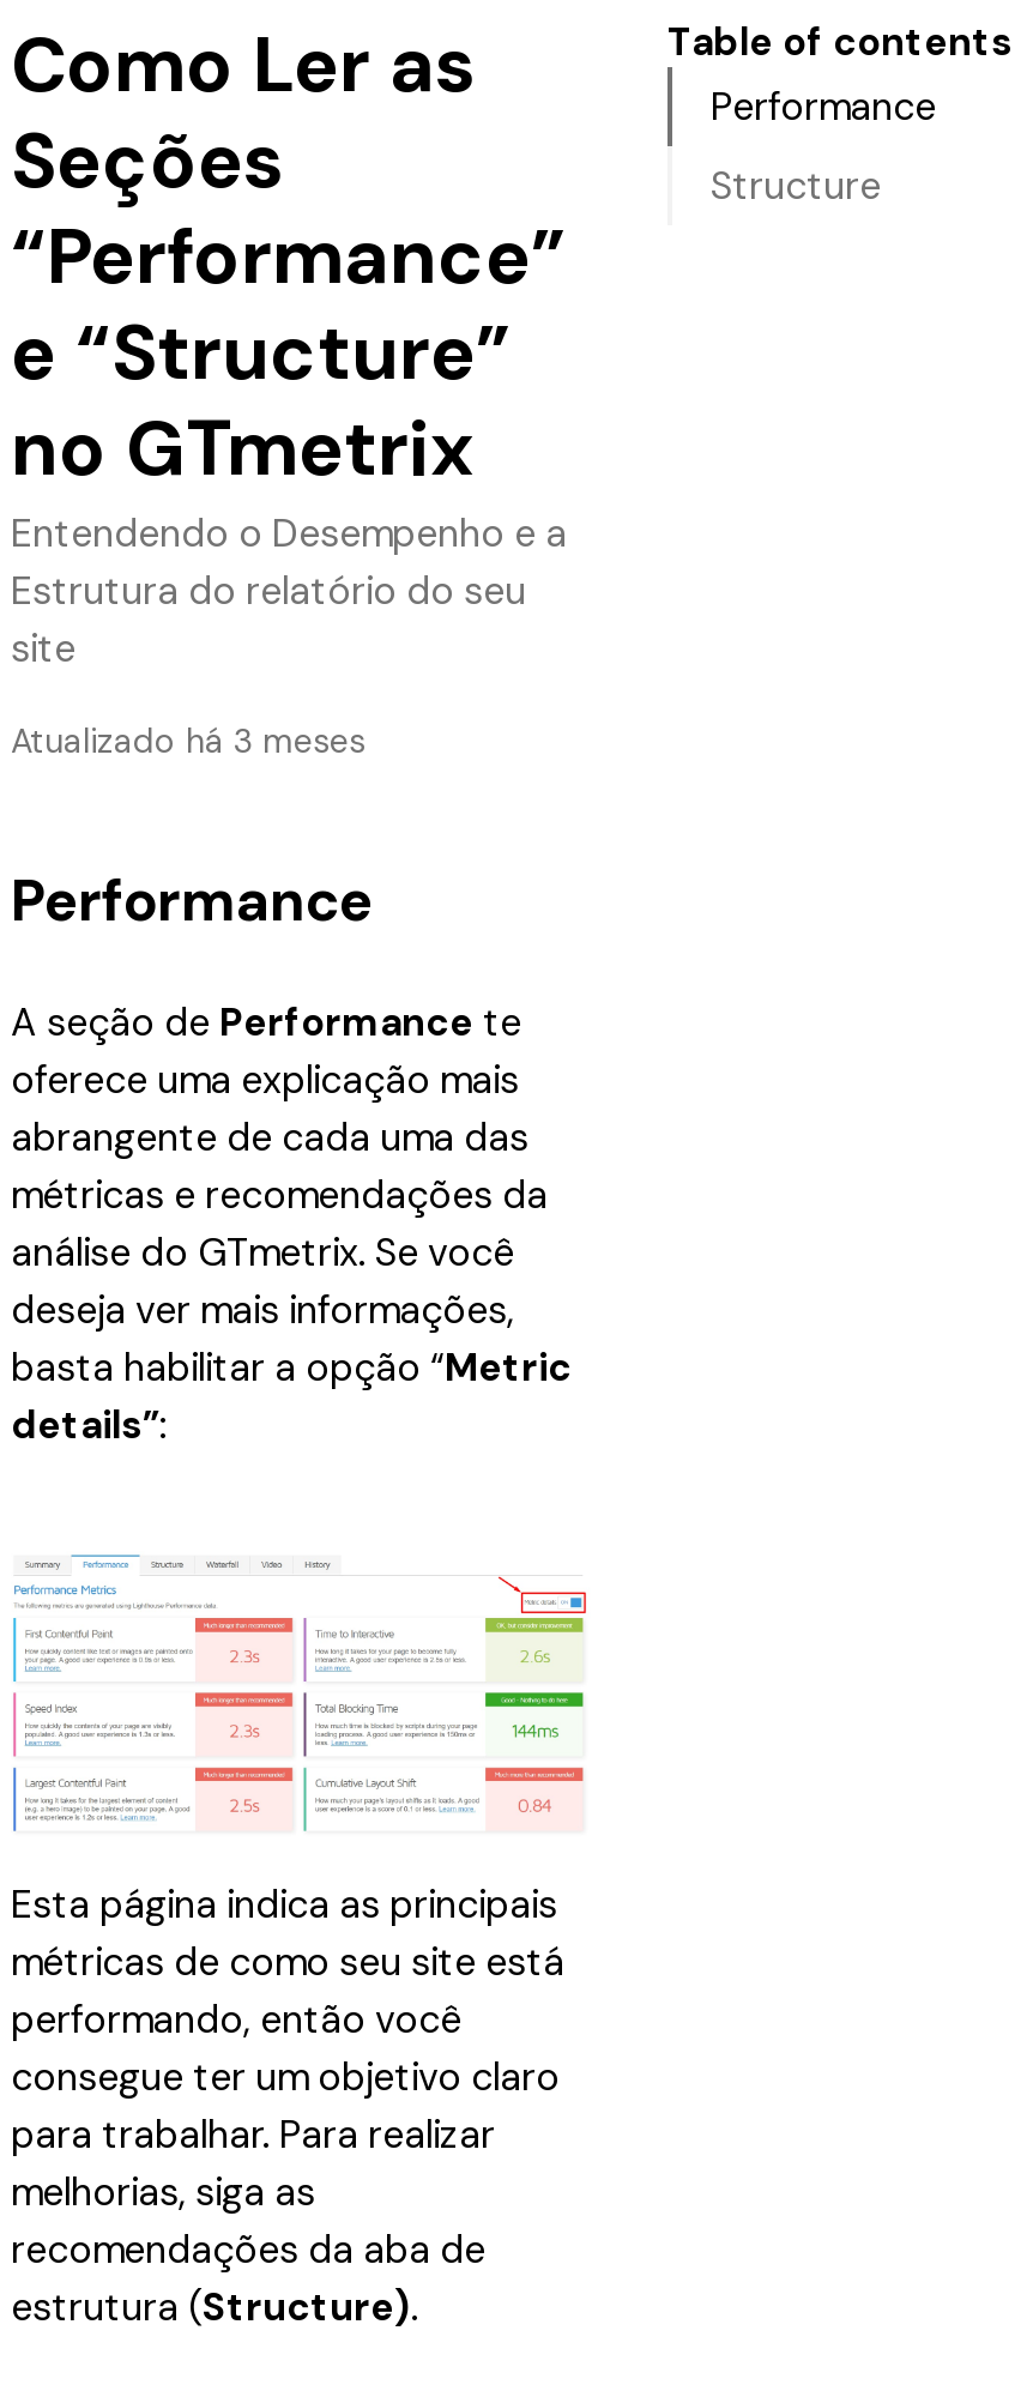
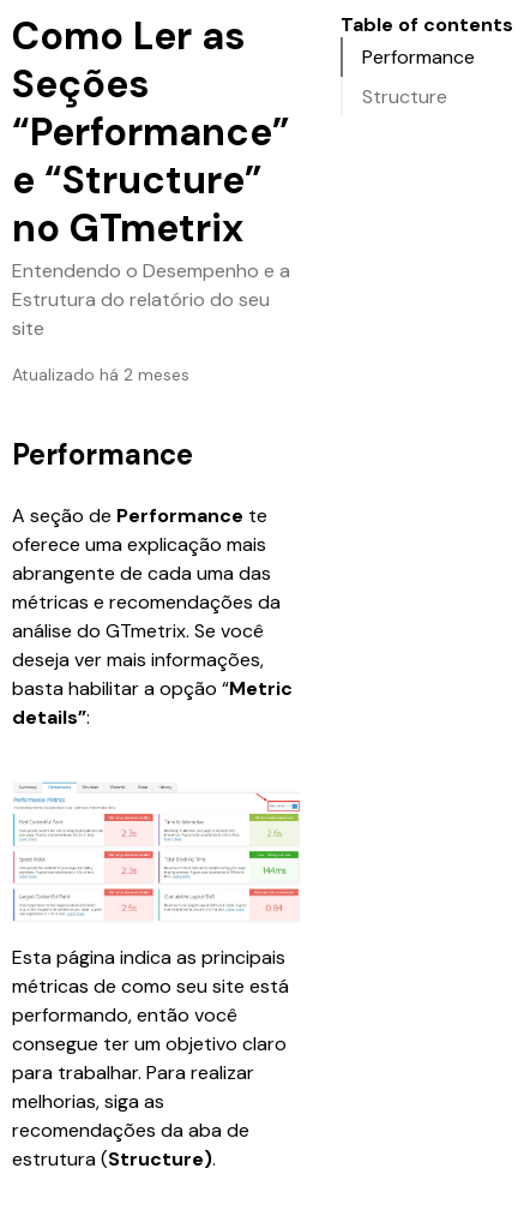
[11,719,366,762] Atualizado há 3 meses -> [12,364,189,385] Atualizado há 2 meses

